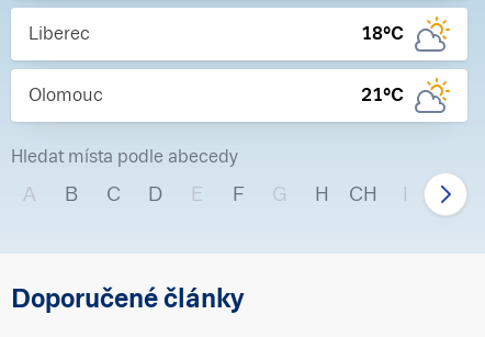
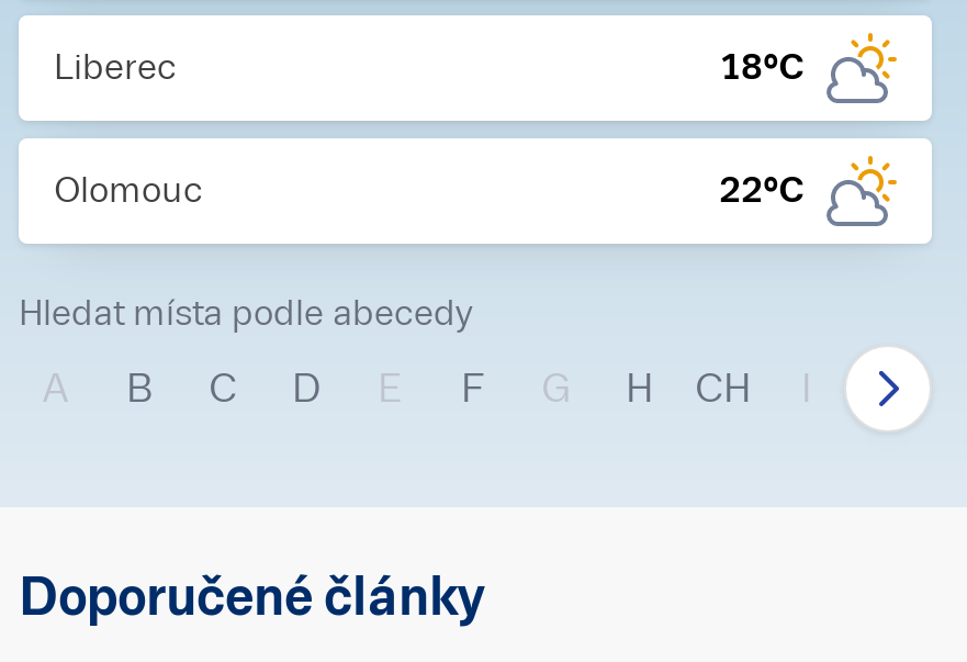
[361,85,404,105] 21°C -> [719,169,805,211] 22°C

